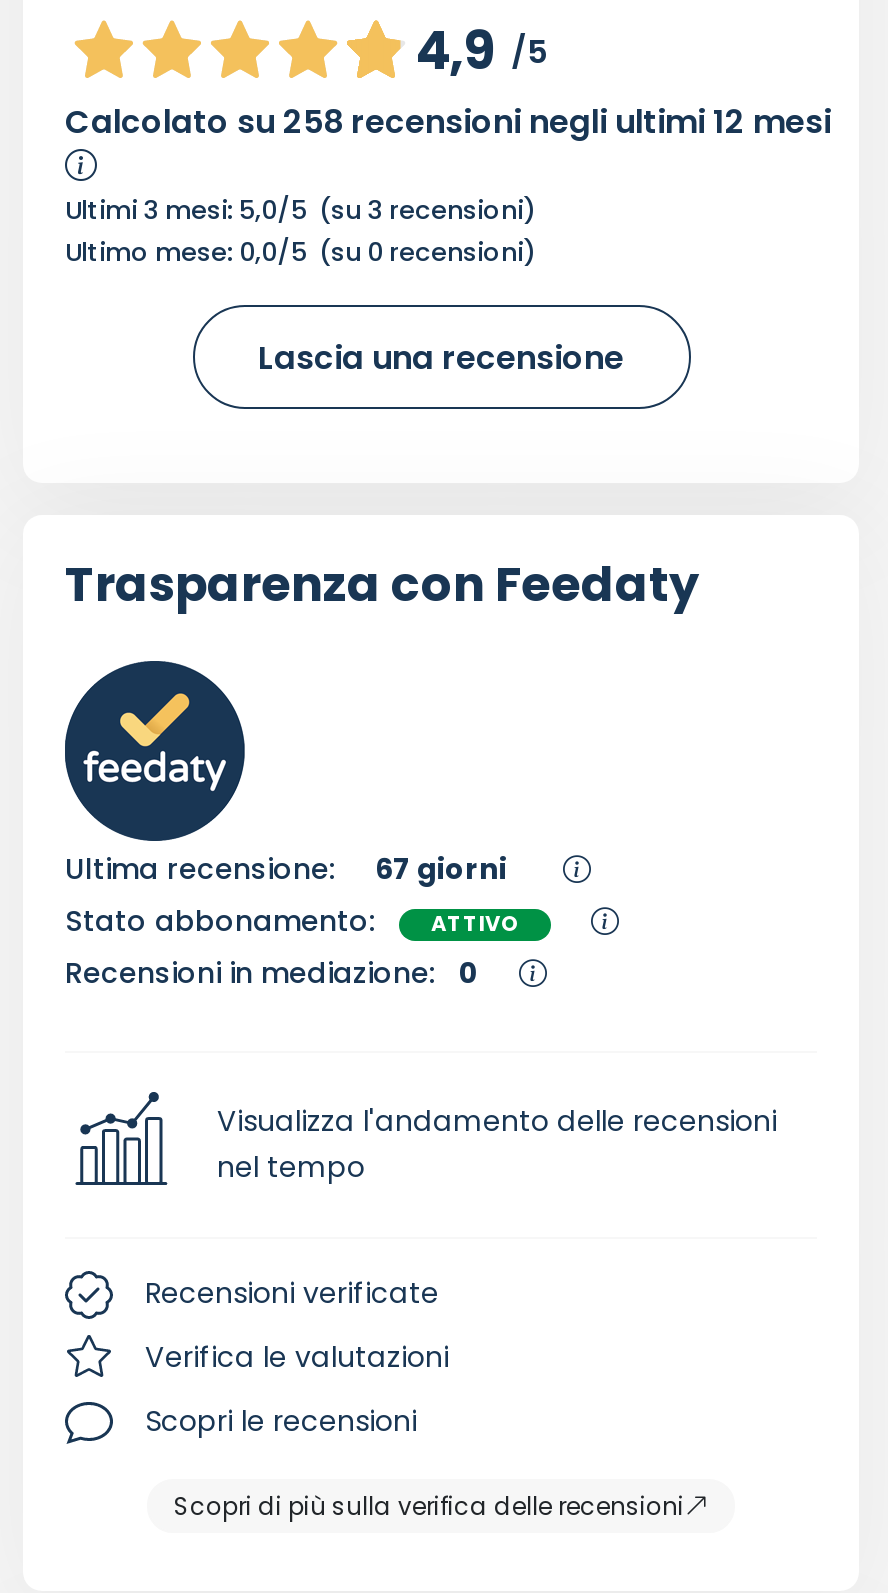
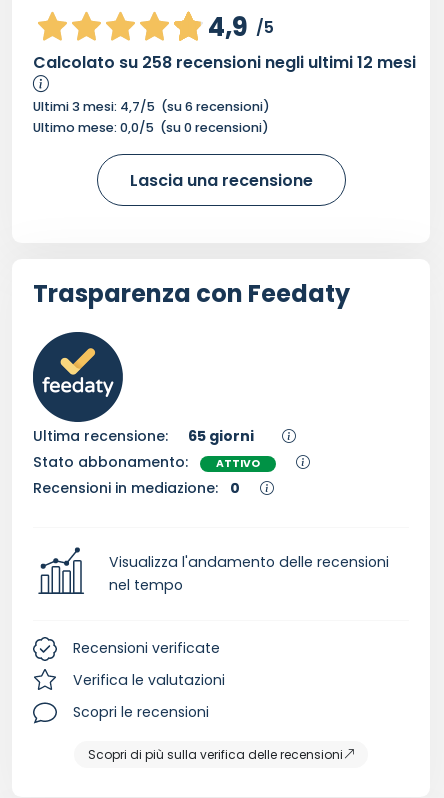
[65,194,537,228] Ultimi 3 mesi: 5,0/5 (su 3 recensioni) -> [33,98,270,115] Ultimi 3 mesi: 4,7/5 (su 6 recensioni)
[65,849,507,889] Ultima recensione: 67 giorni -> [33,426,254,446] Ultima recensione: 65 giorni

